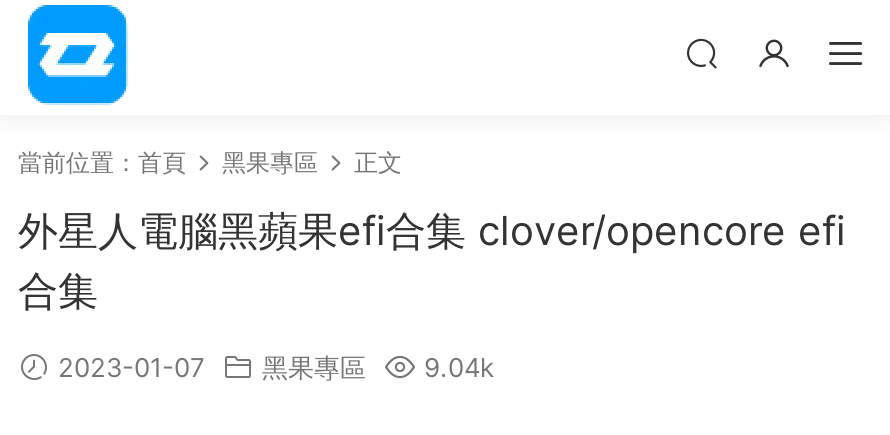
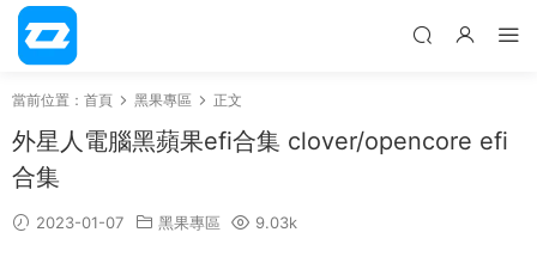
[416,351,494,383] 9.04k -> [251,213,297,232] 9.03k

